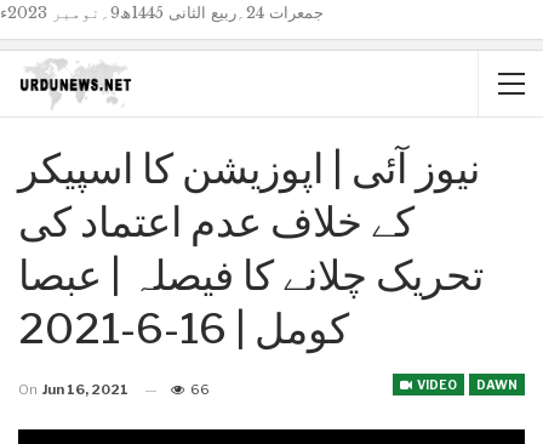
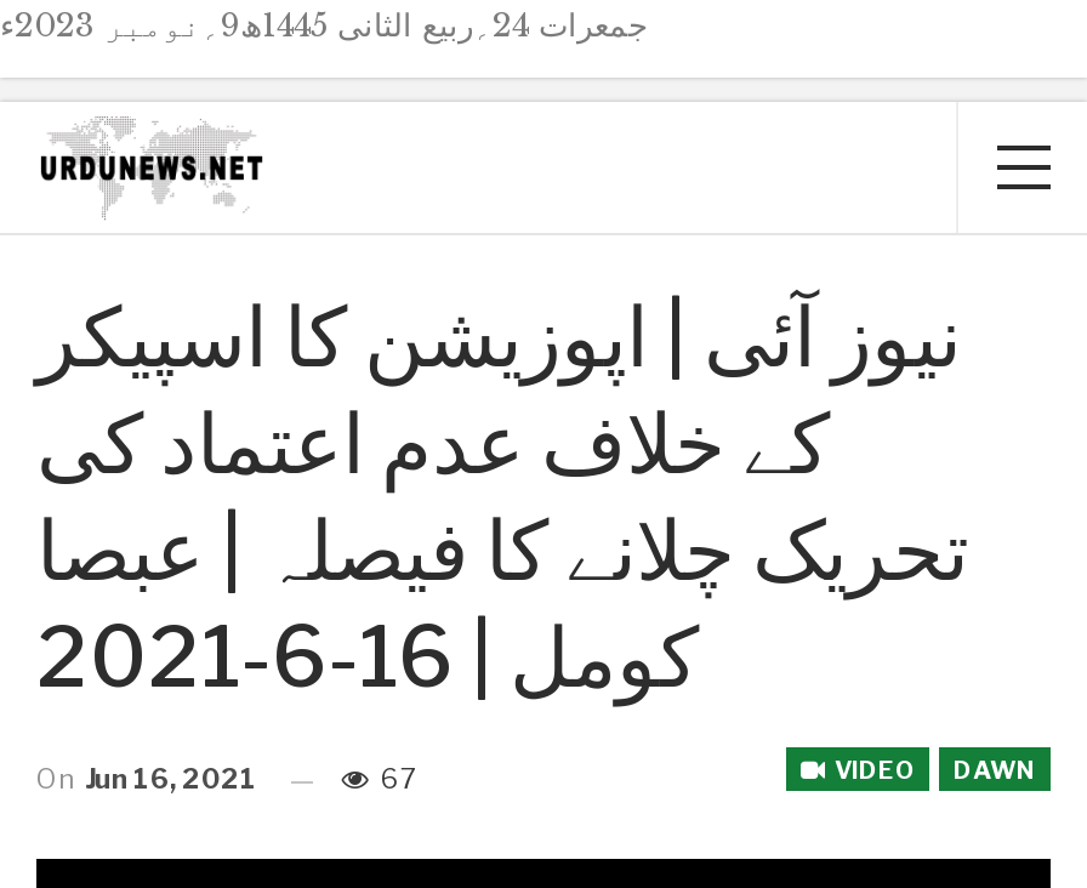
[188,381,210,398] 66 -> [376,762,417,796] 67

